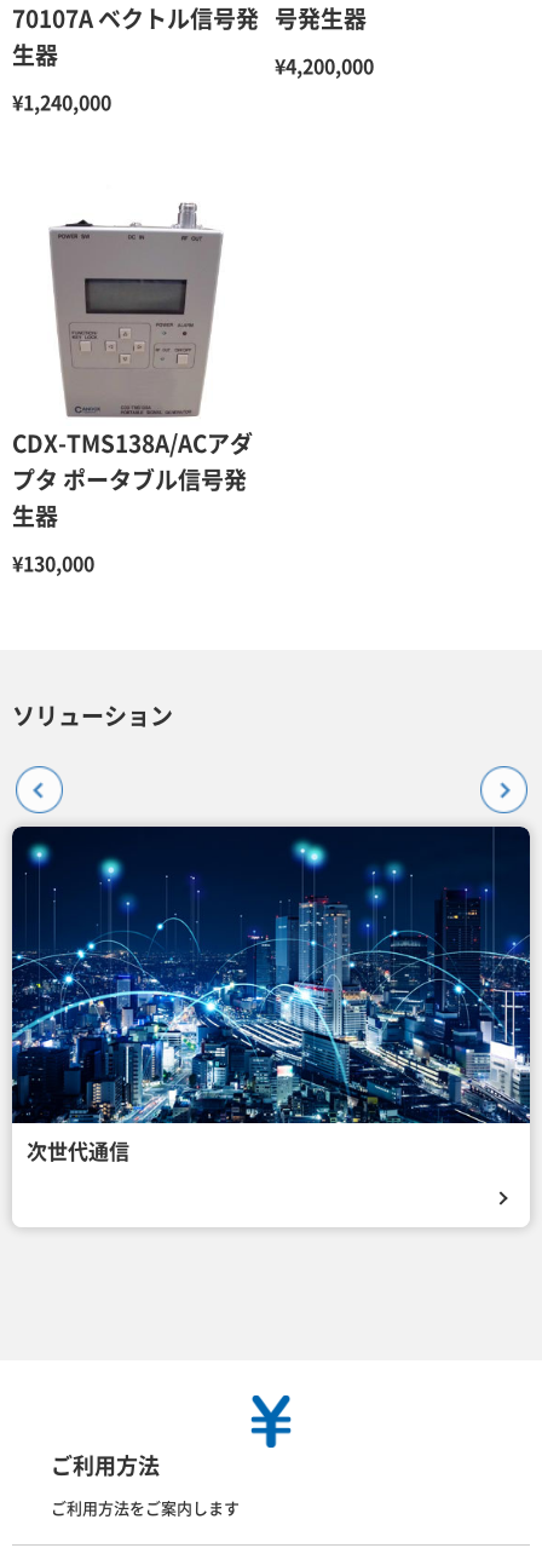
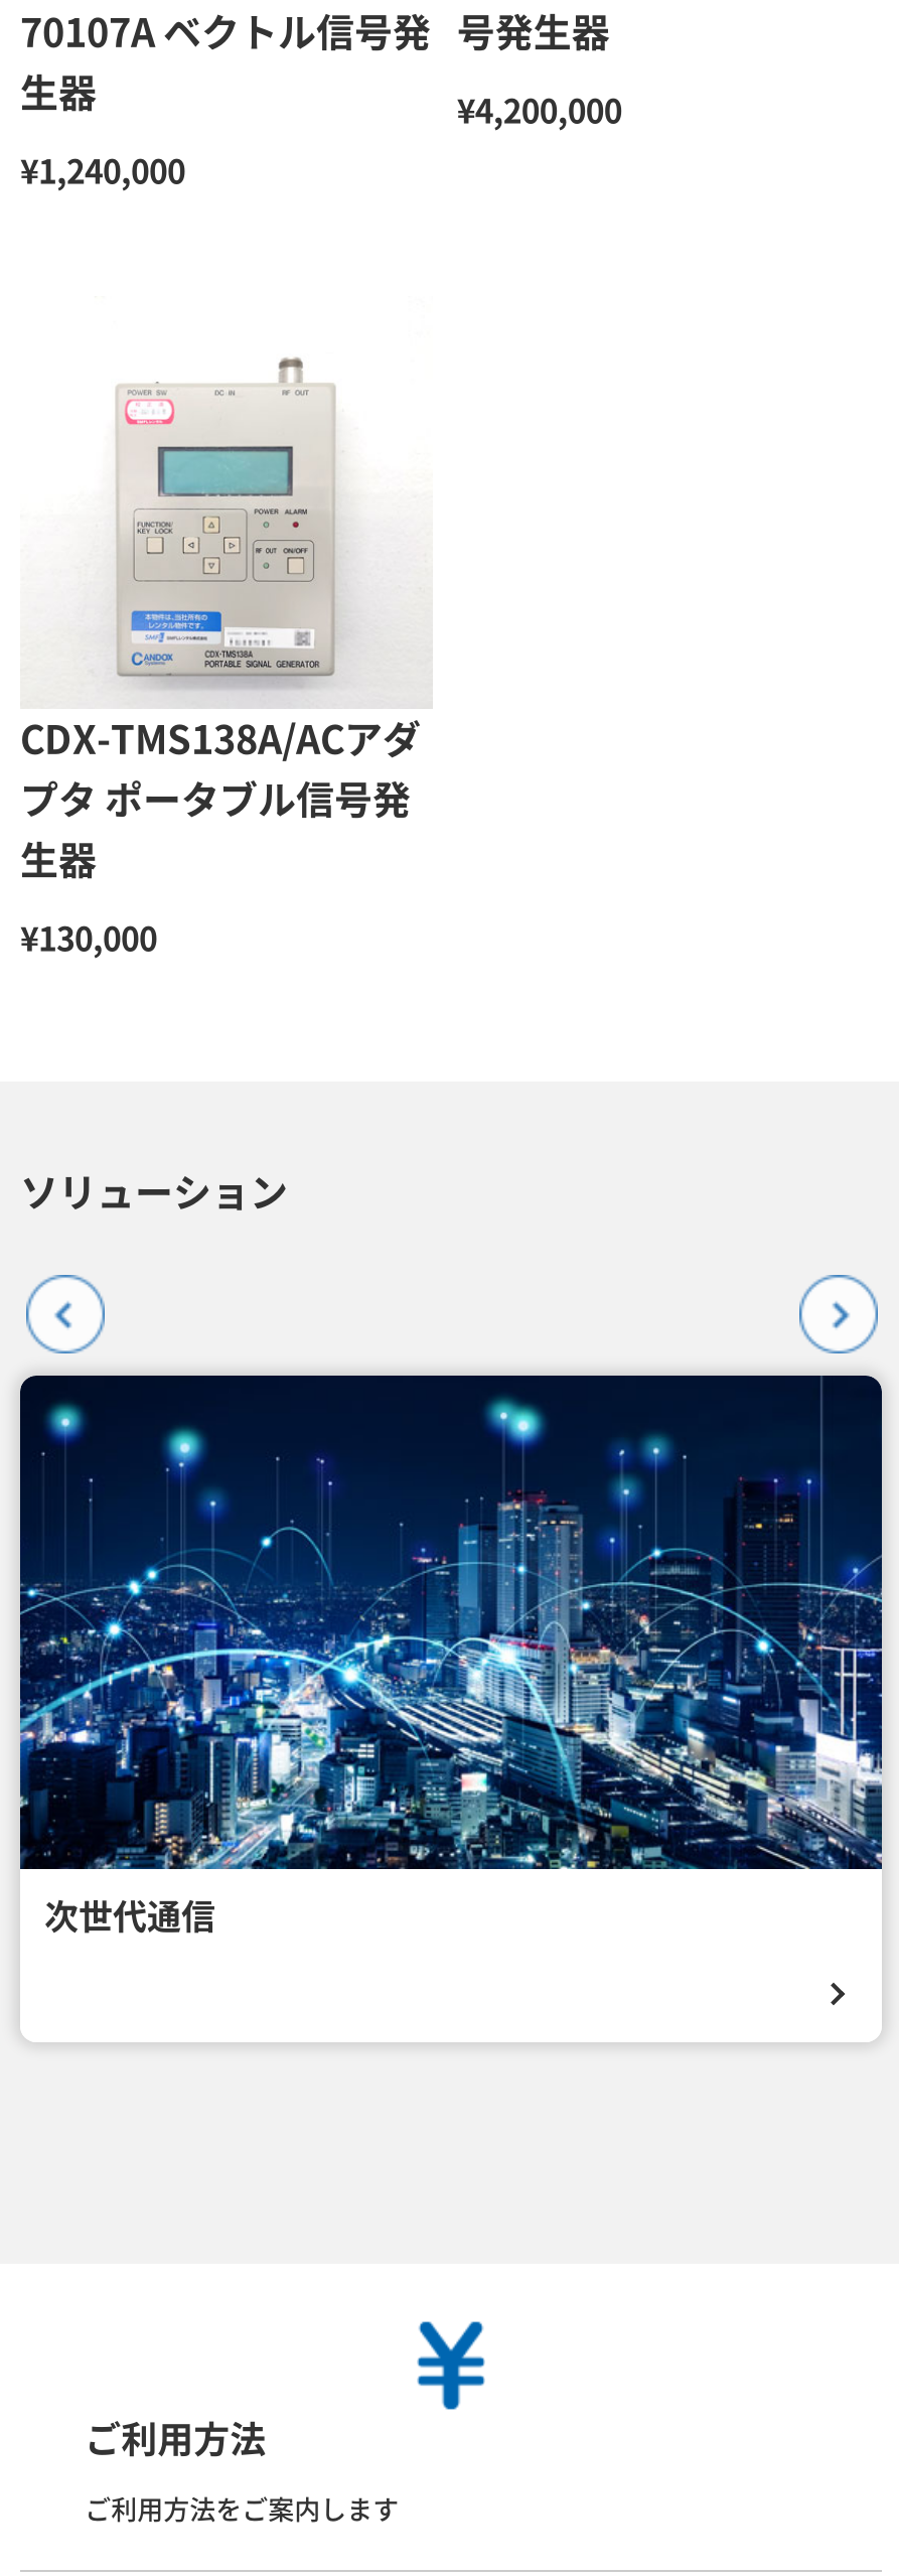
[48,202,224,424] [image] -> [83,338,370,707] [image]

